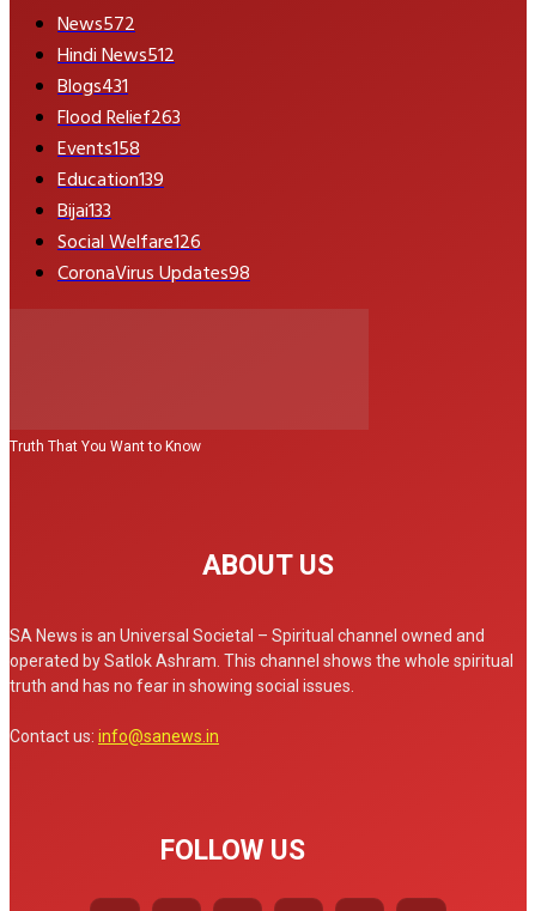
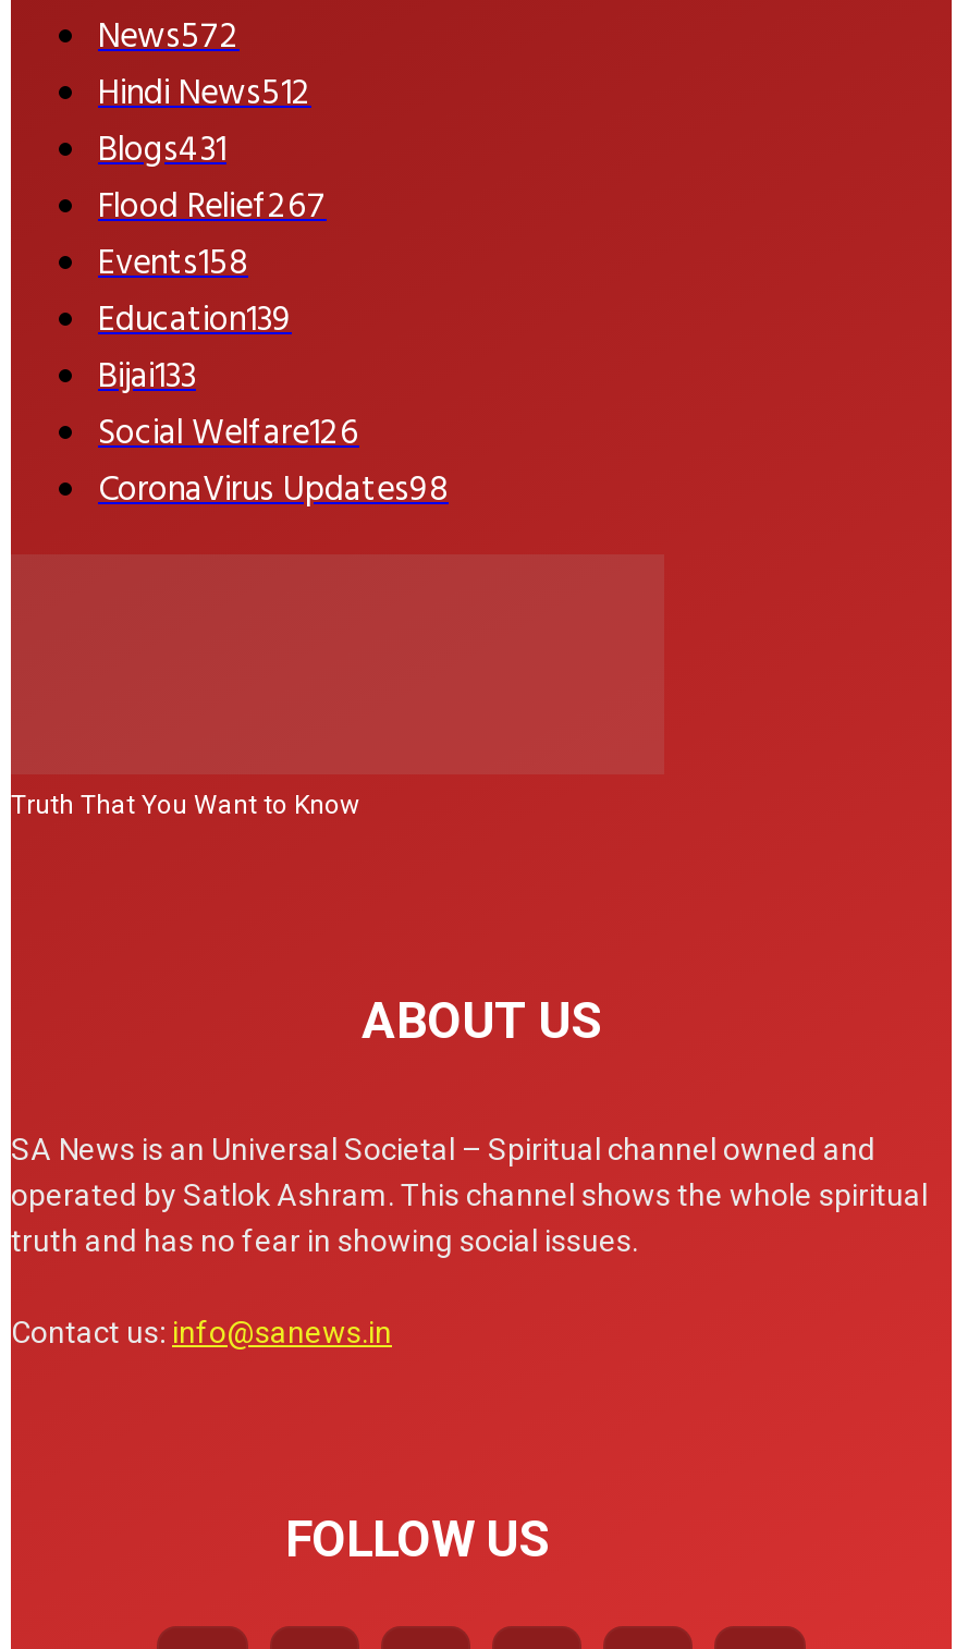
[57,103,181,134] Flood Relief263 -> [98,180,327,237] Flood Relief267

